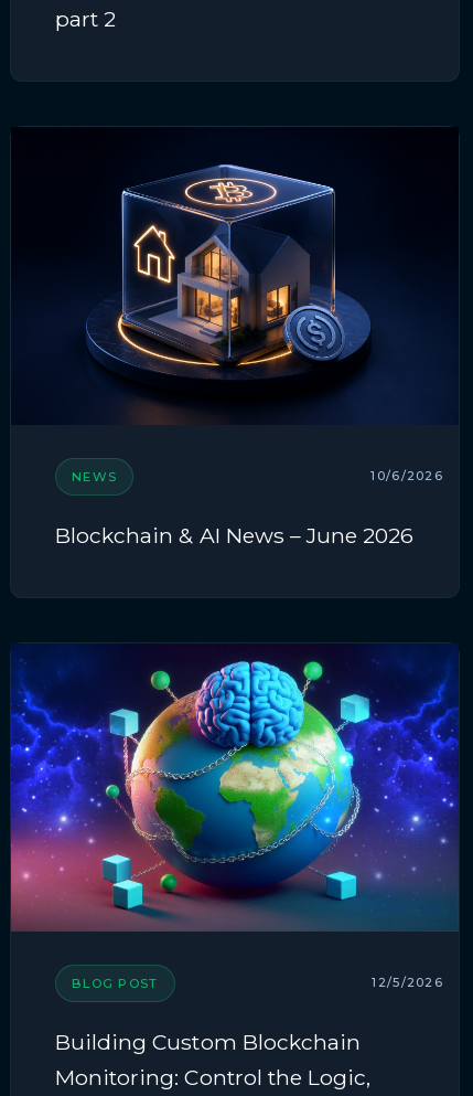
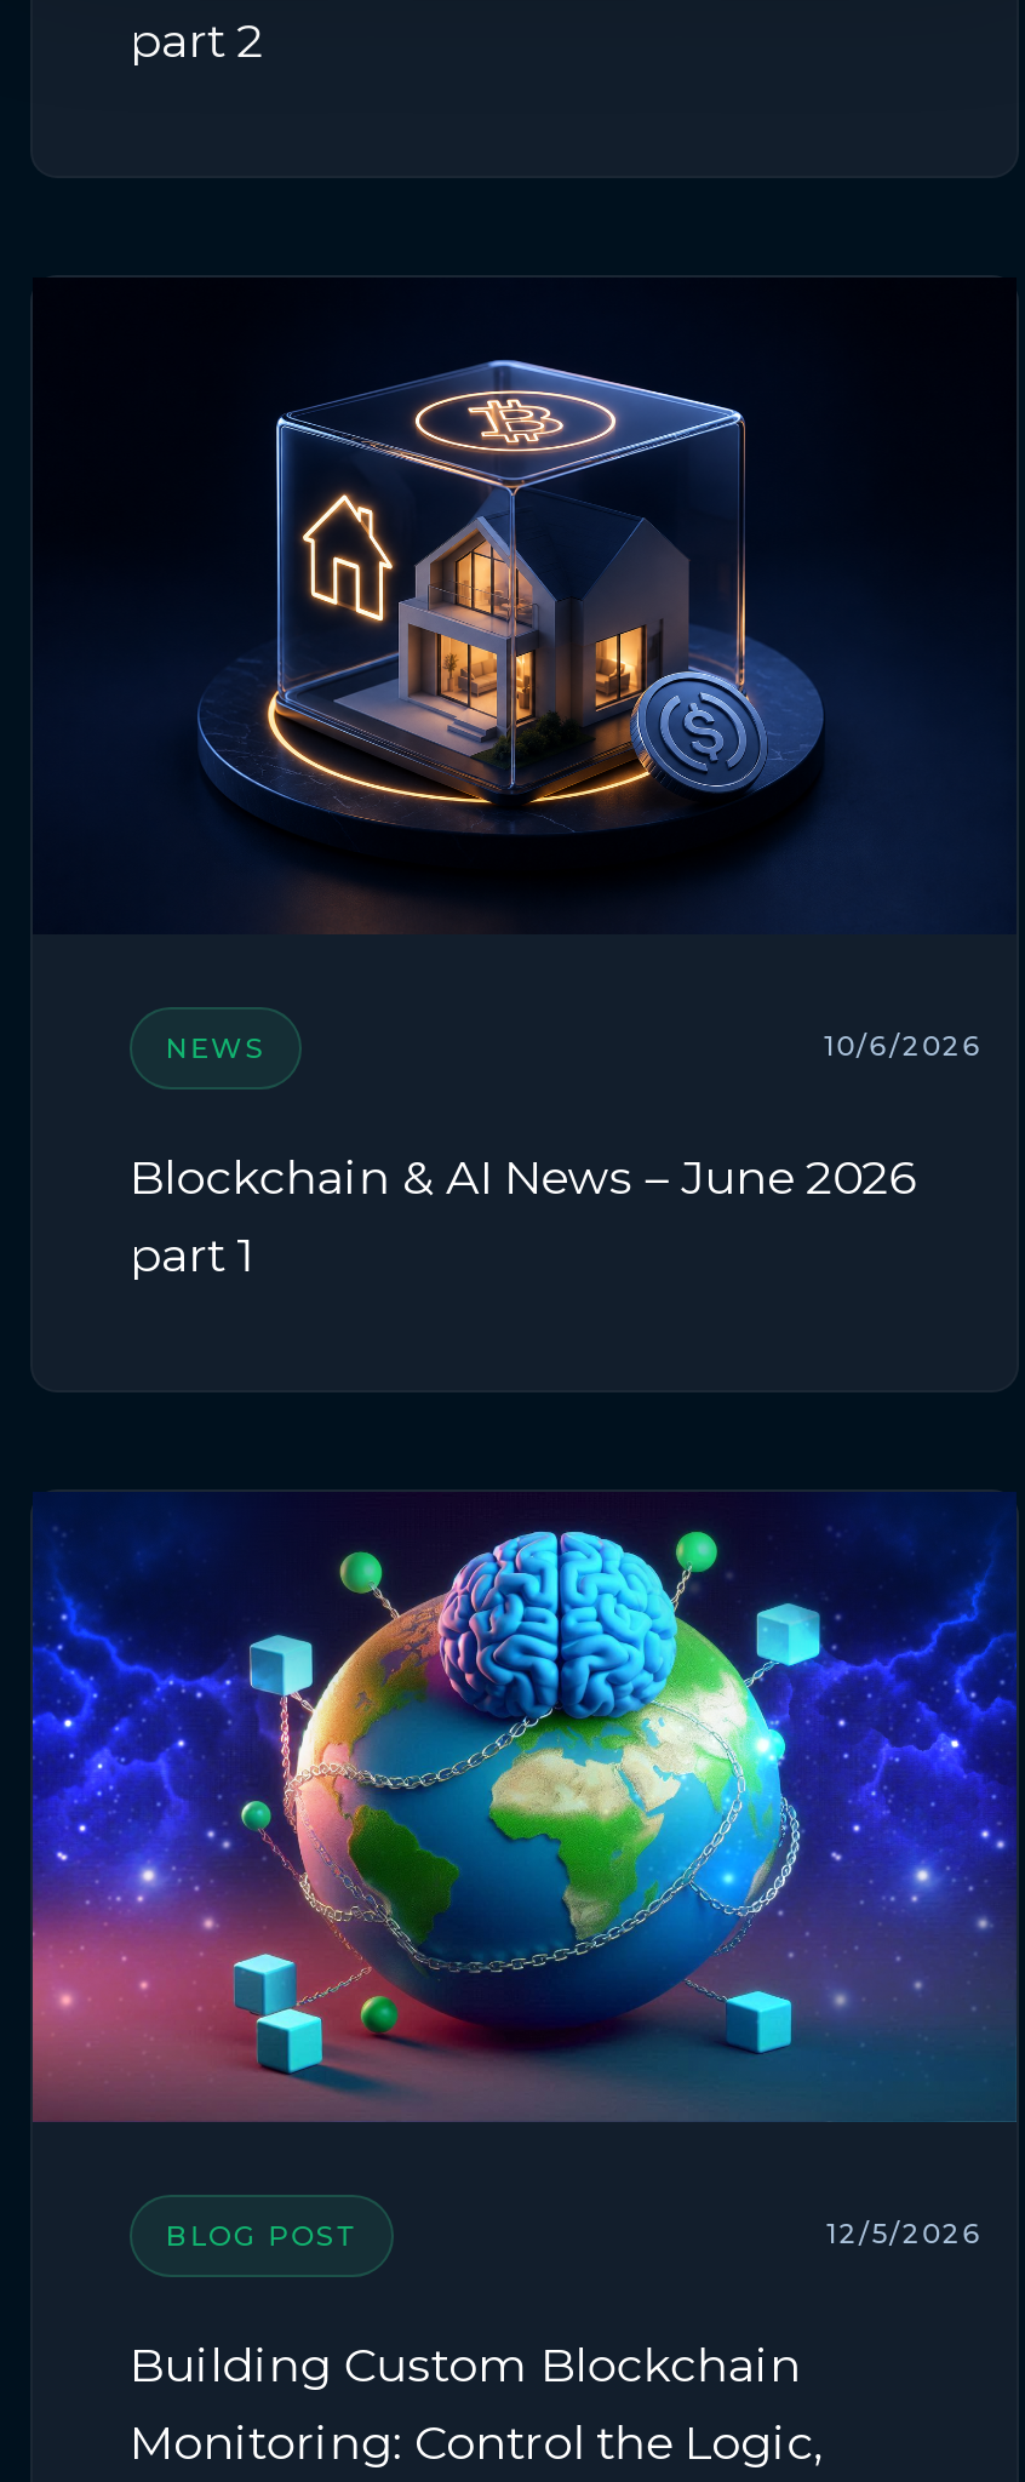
none -> [130,1225,254,1283] part 1

